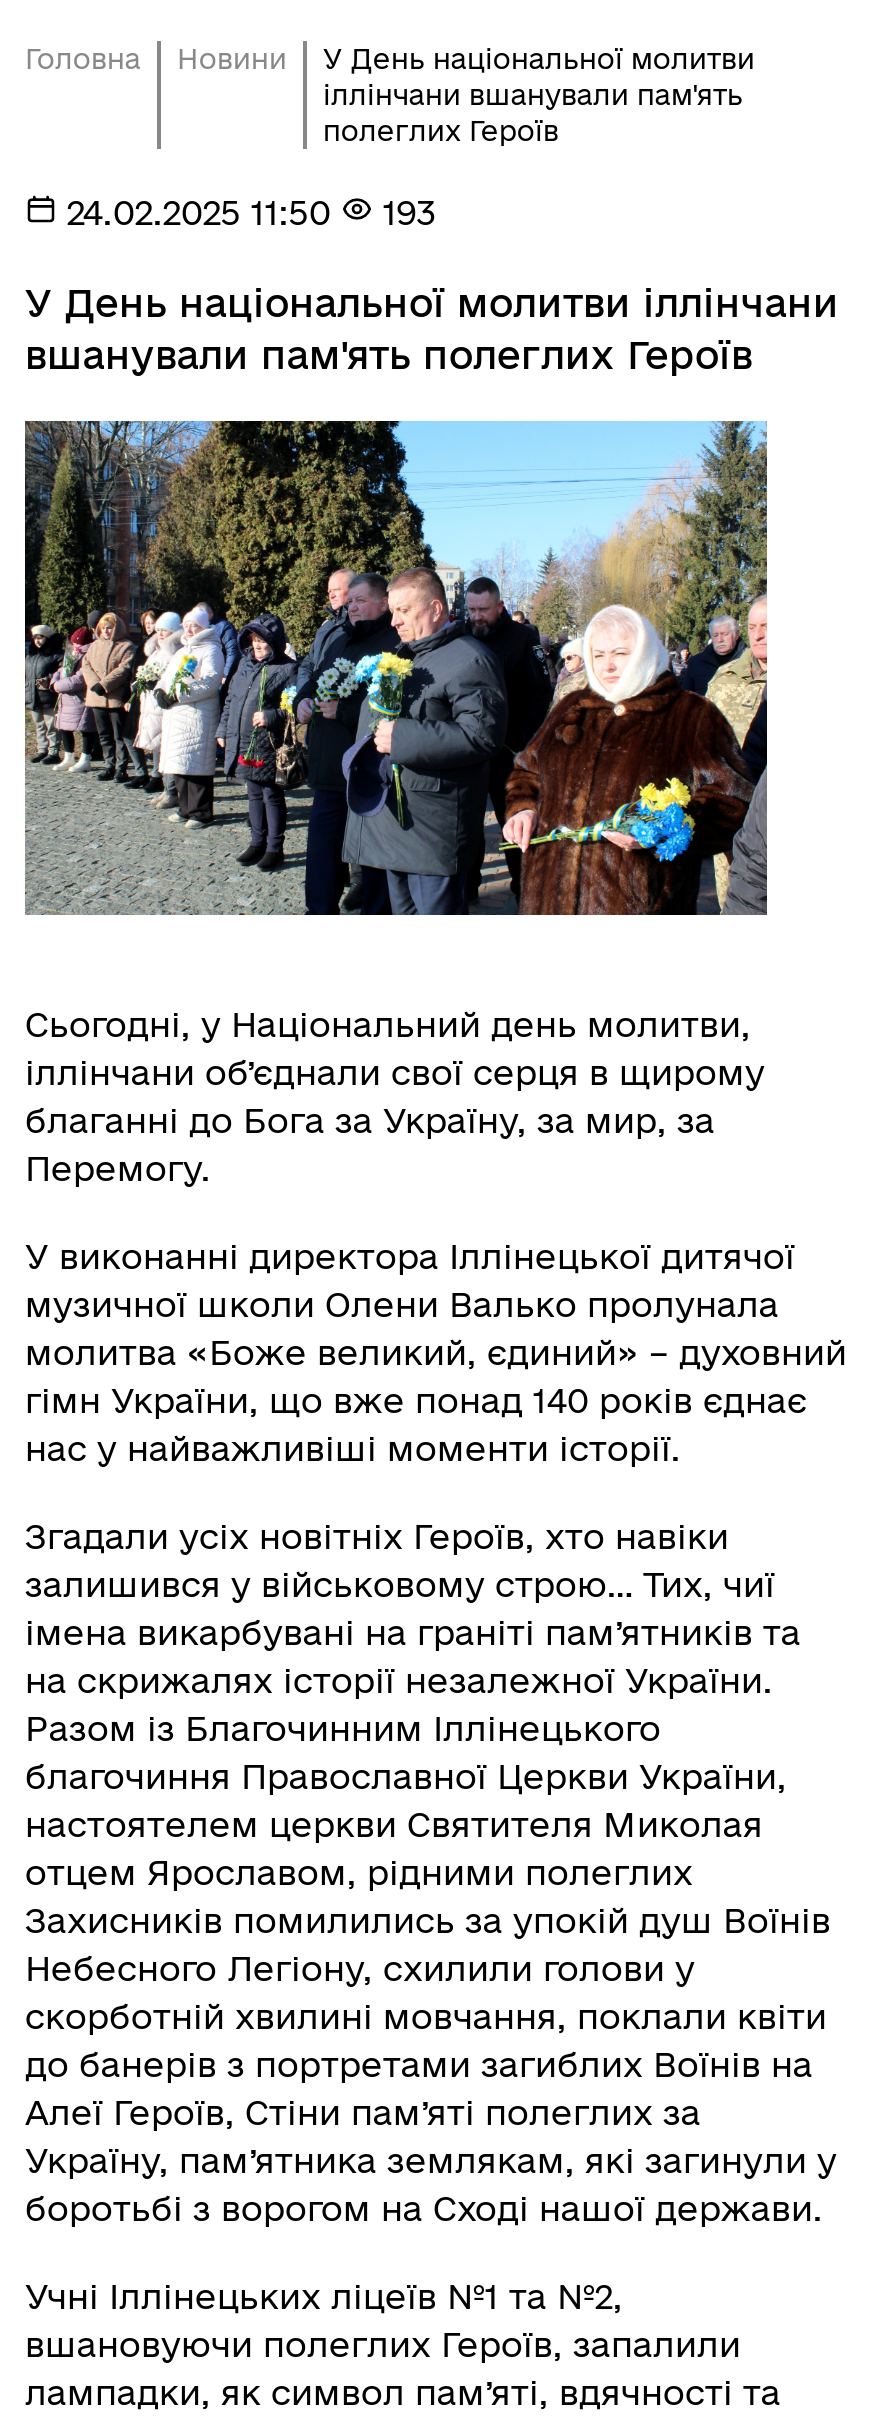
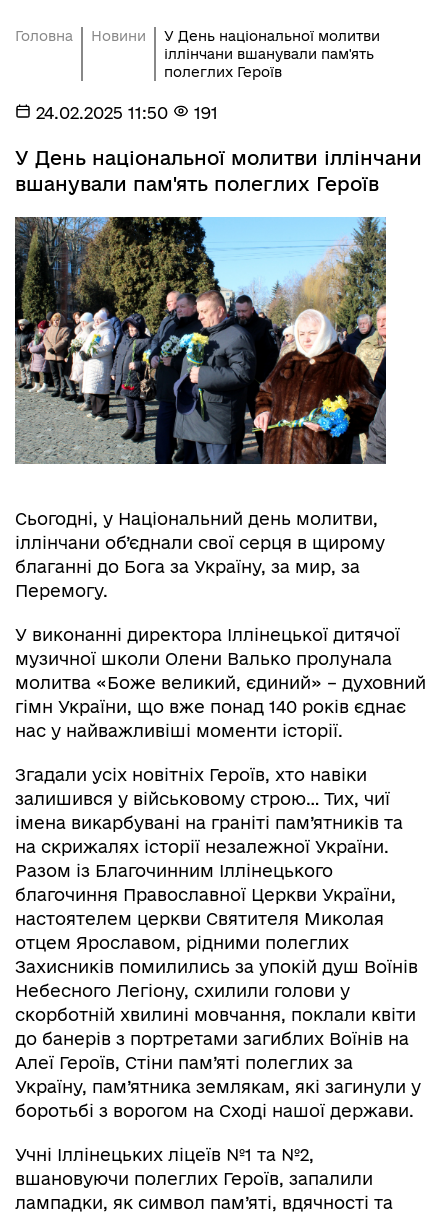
[57,193,437,231] 24.02.2025 11:50 193 -> [31,103,218,122] 24.02.2025 11:50 191

